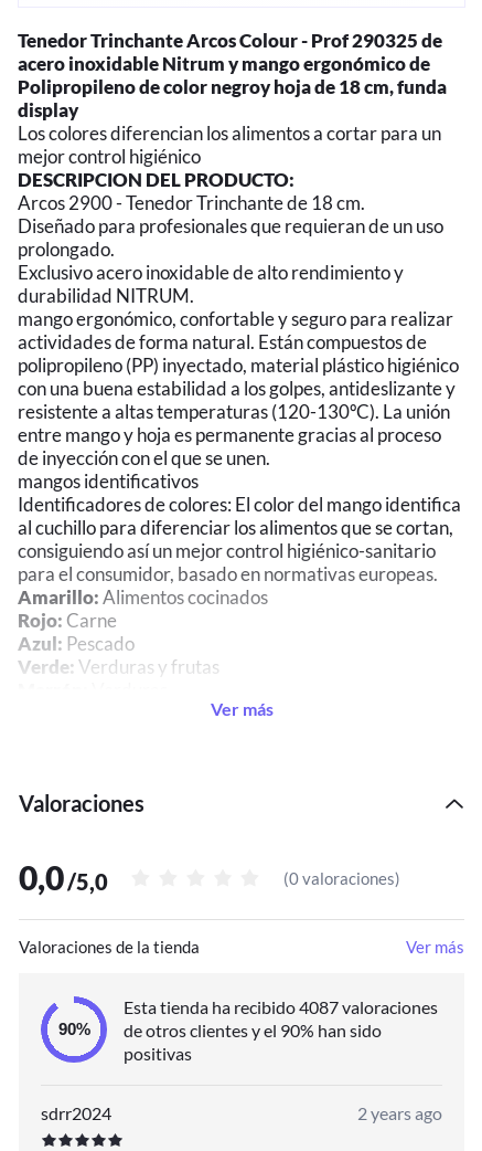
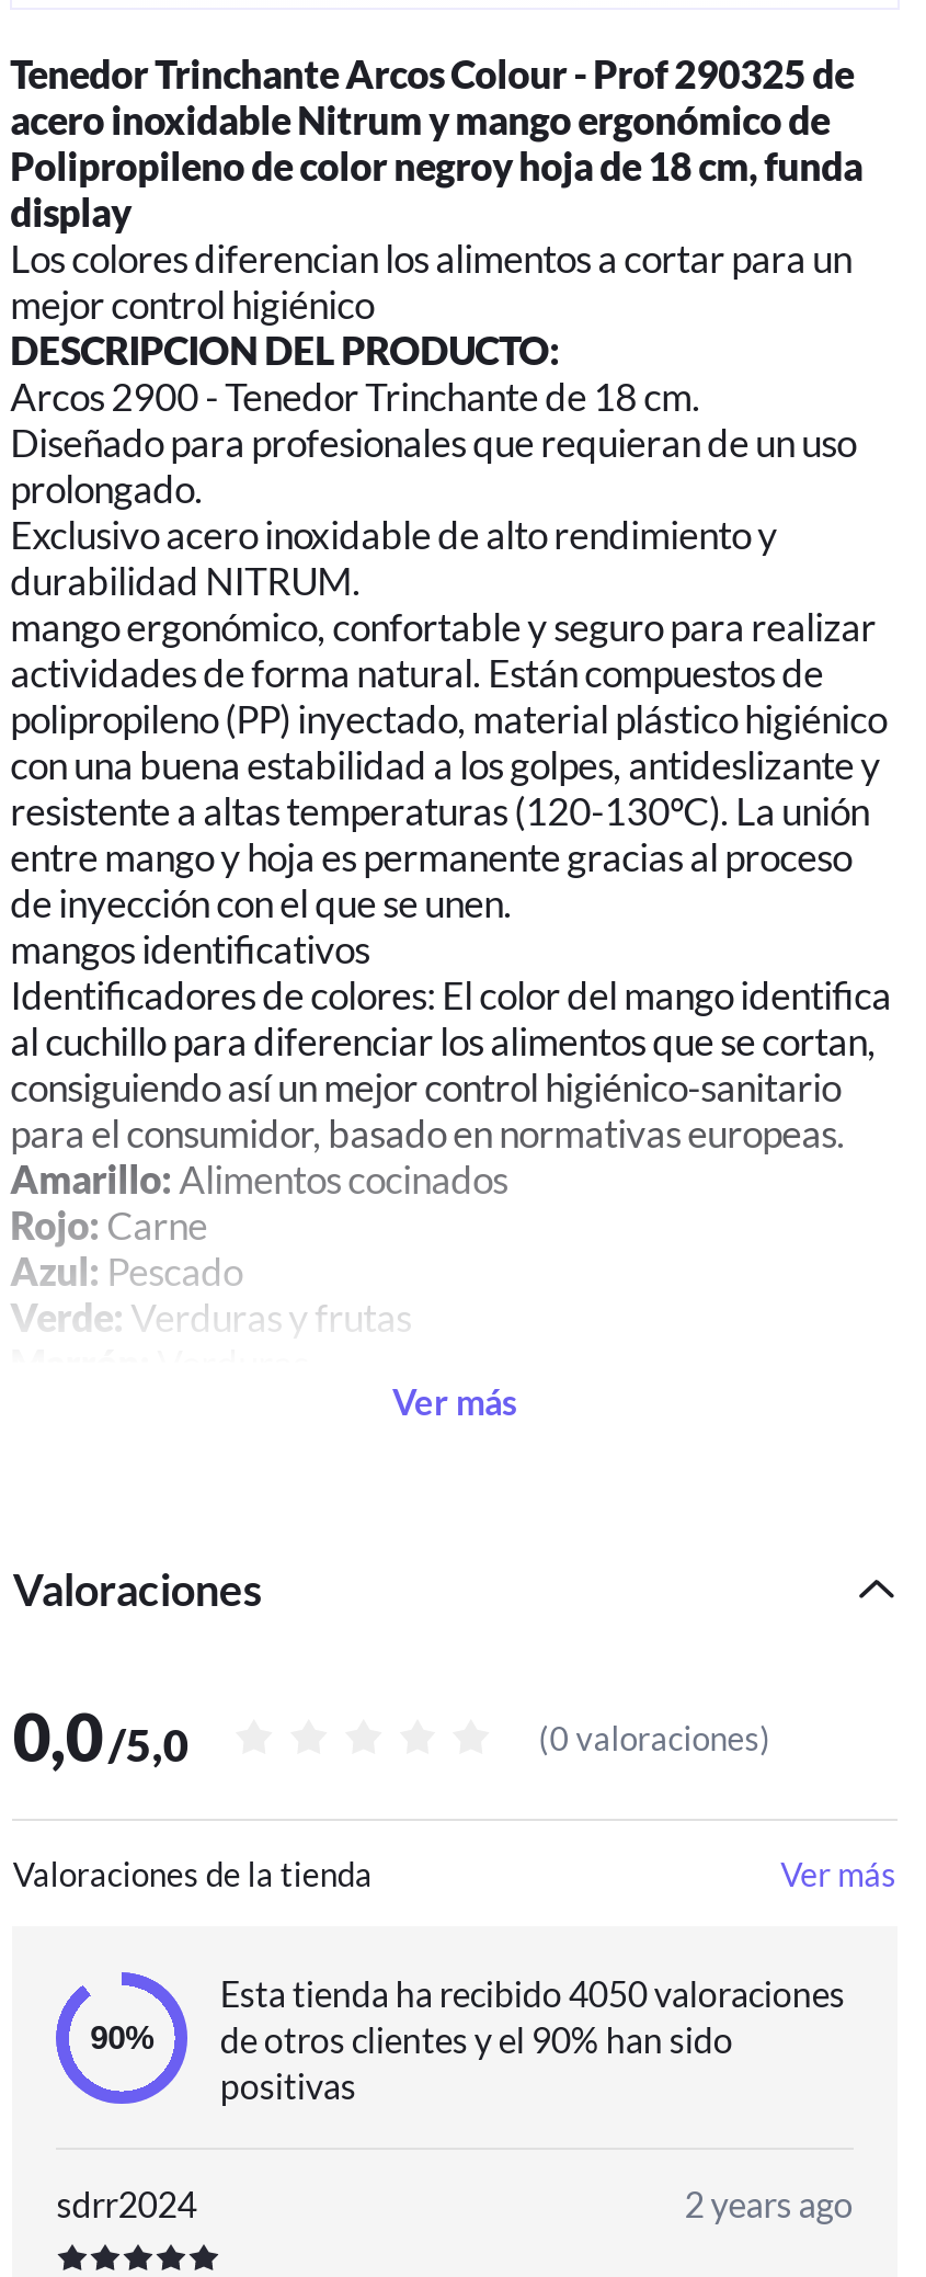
[123,996,438,1017] Esta tienda ha recibido 4087 valoraciones -> [220,1971,845,2013] Esta tienda ha recibido 4050 valoraciones

